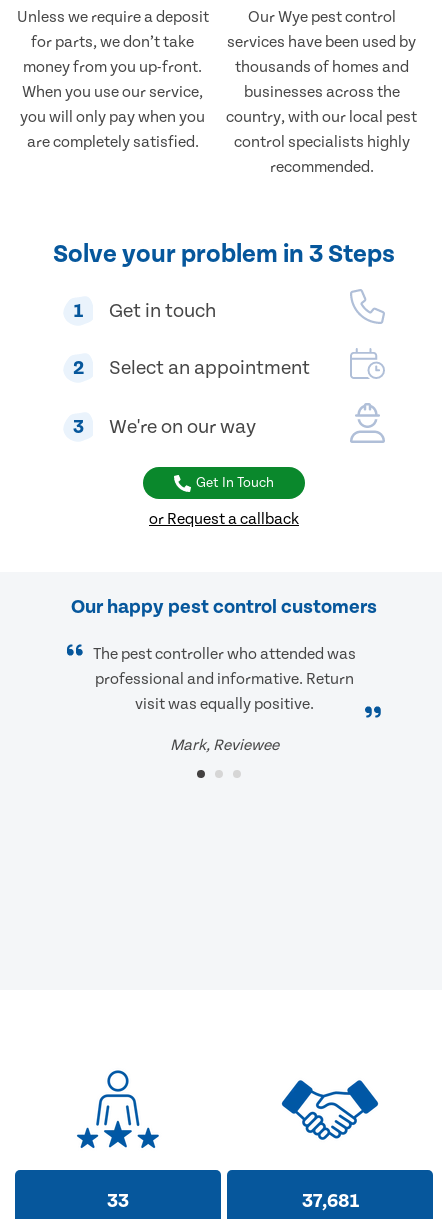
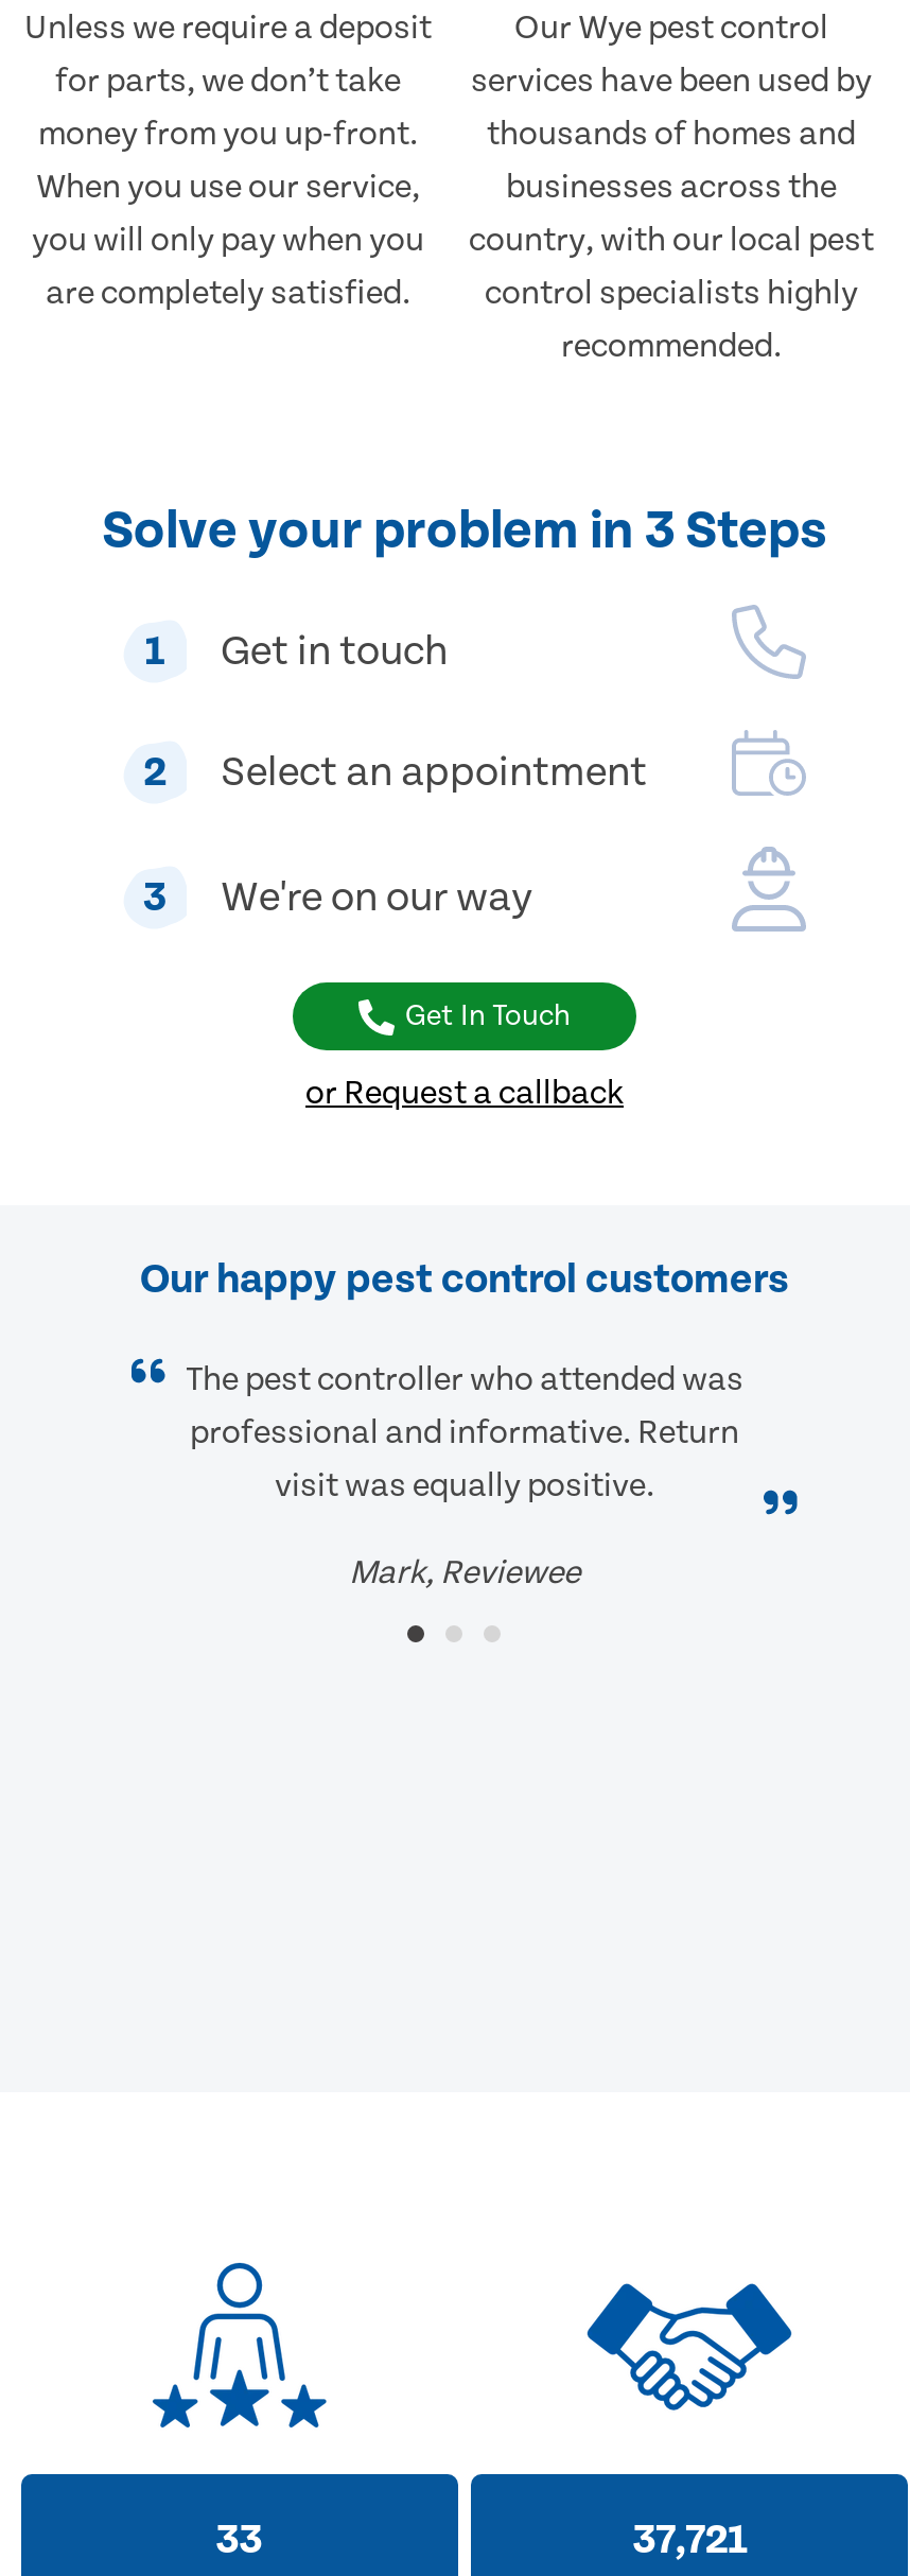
[302,1190,359,1212] 37,681 -> [633,2517,747,2564] 37,721

